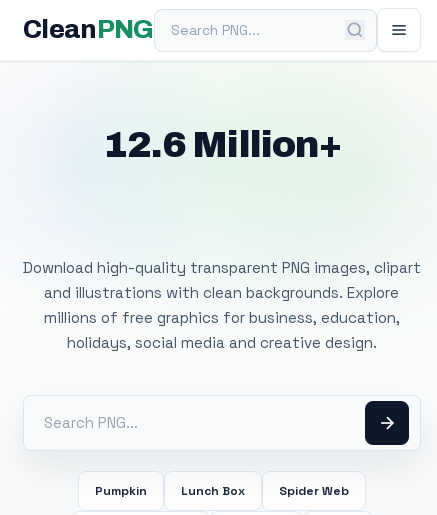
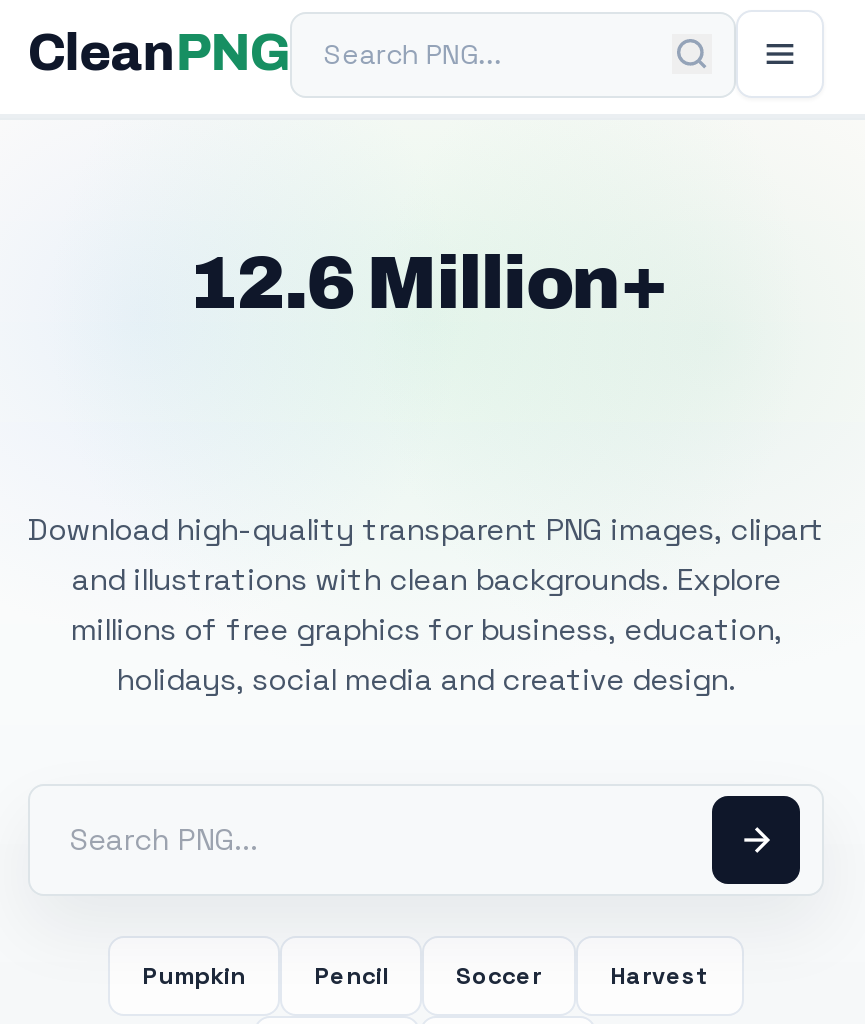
[181,483,349,499] Lunch Box | Spider Web -> [314,960,710,992] Pencil | Soccer | Harvest

